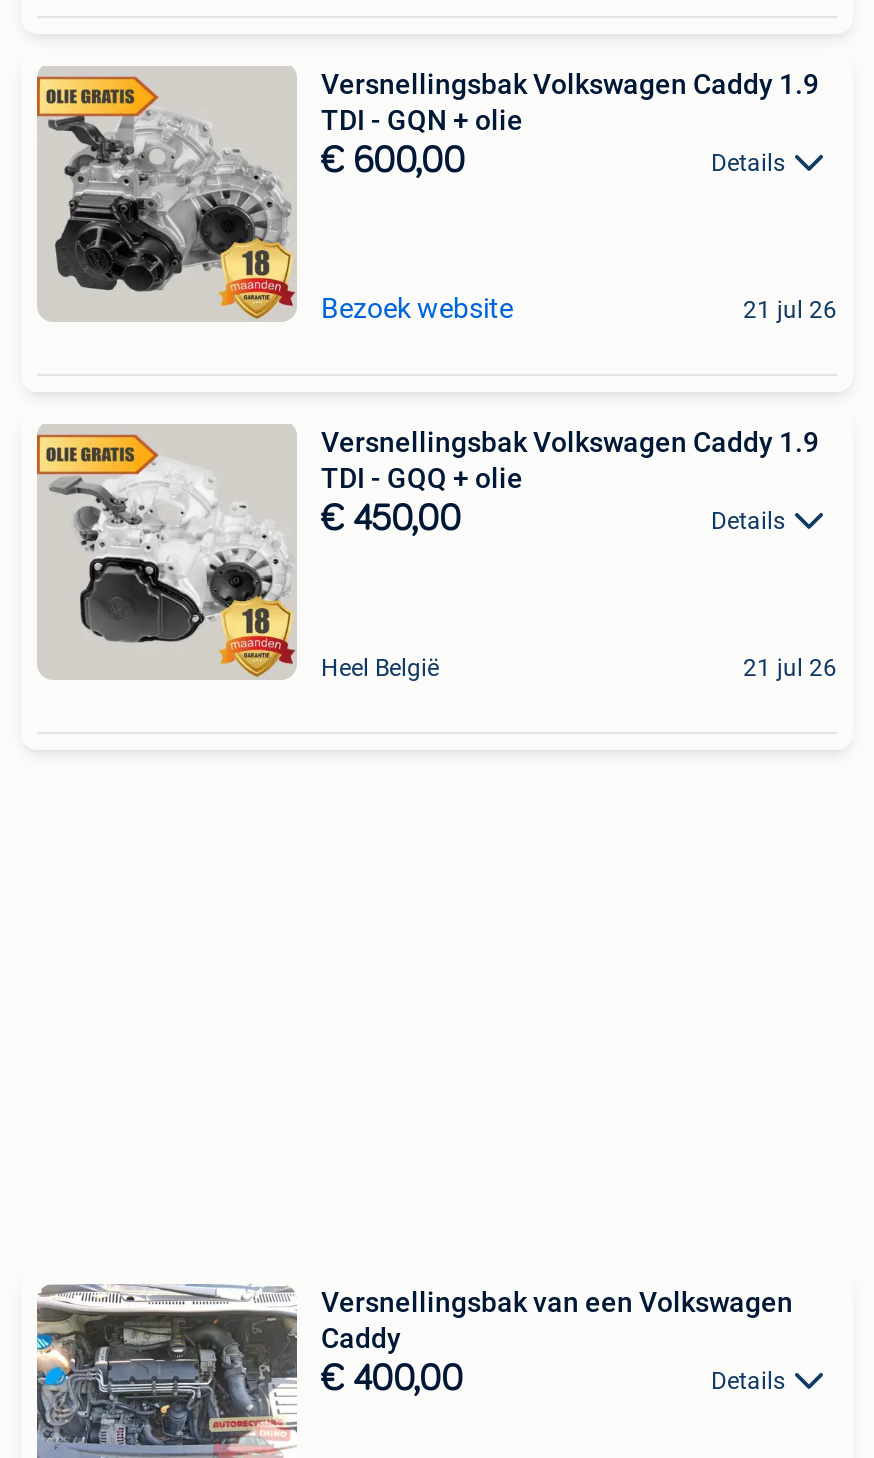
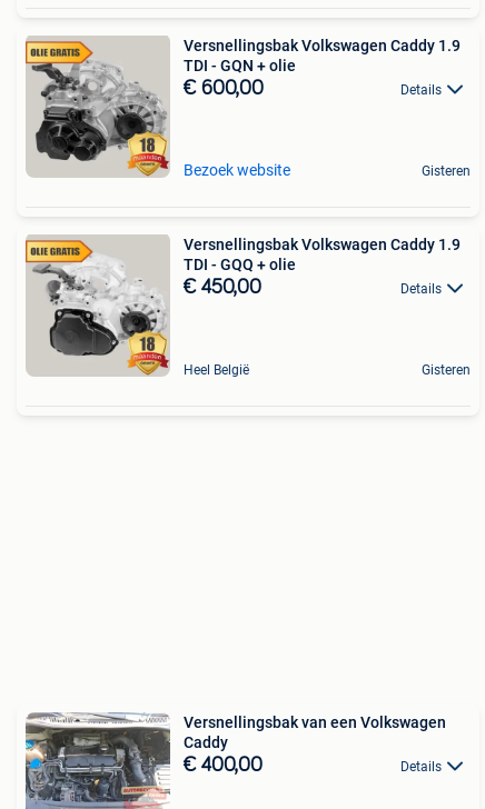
[743,296,837,324] 21 jul 26 -> [422,163,471,179] Gisteren
[743,654,837,682] 21 jul 26 -> [422,362,471,378] Gisteren

